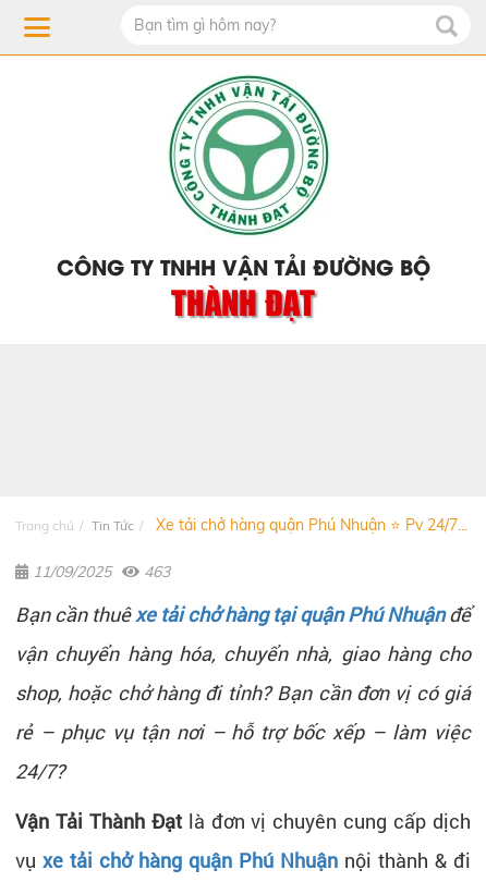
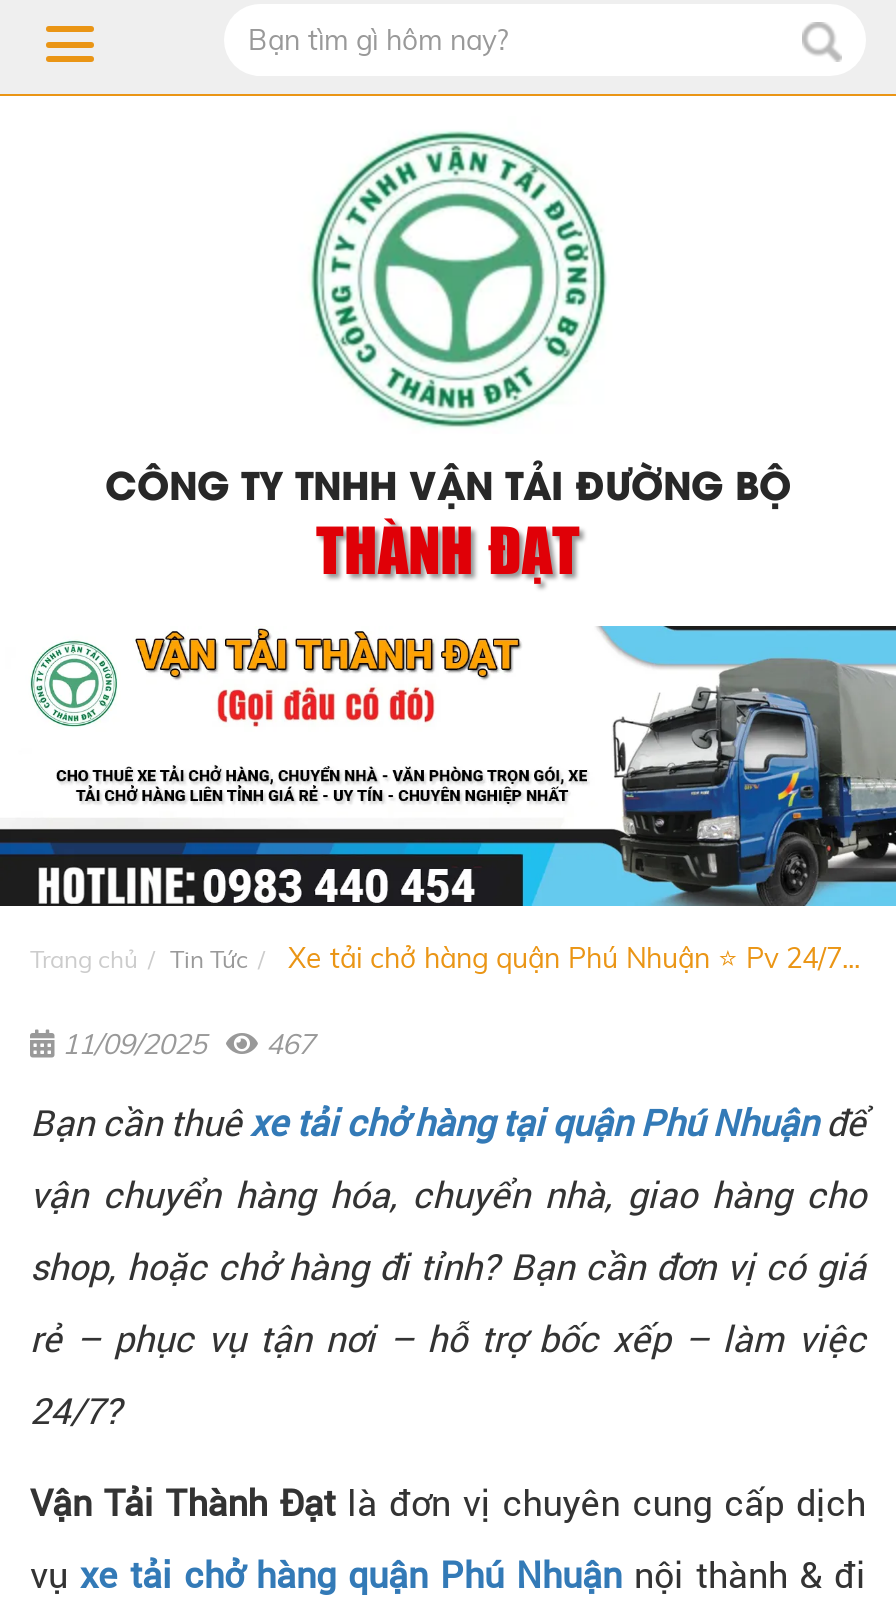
none -> [6,624,890,908] [image]
[28,562,170,582] 11/09/2025 463 -> [54,1026,314,1062] 11/09/2025 467

